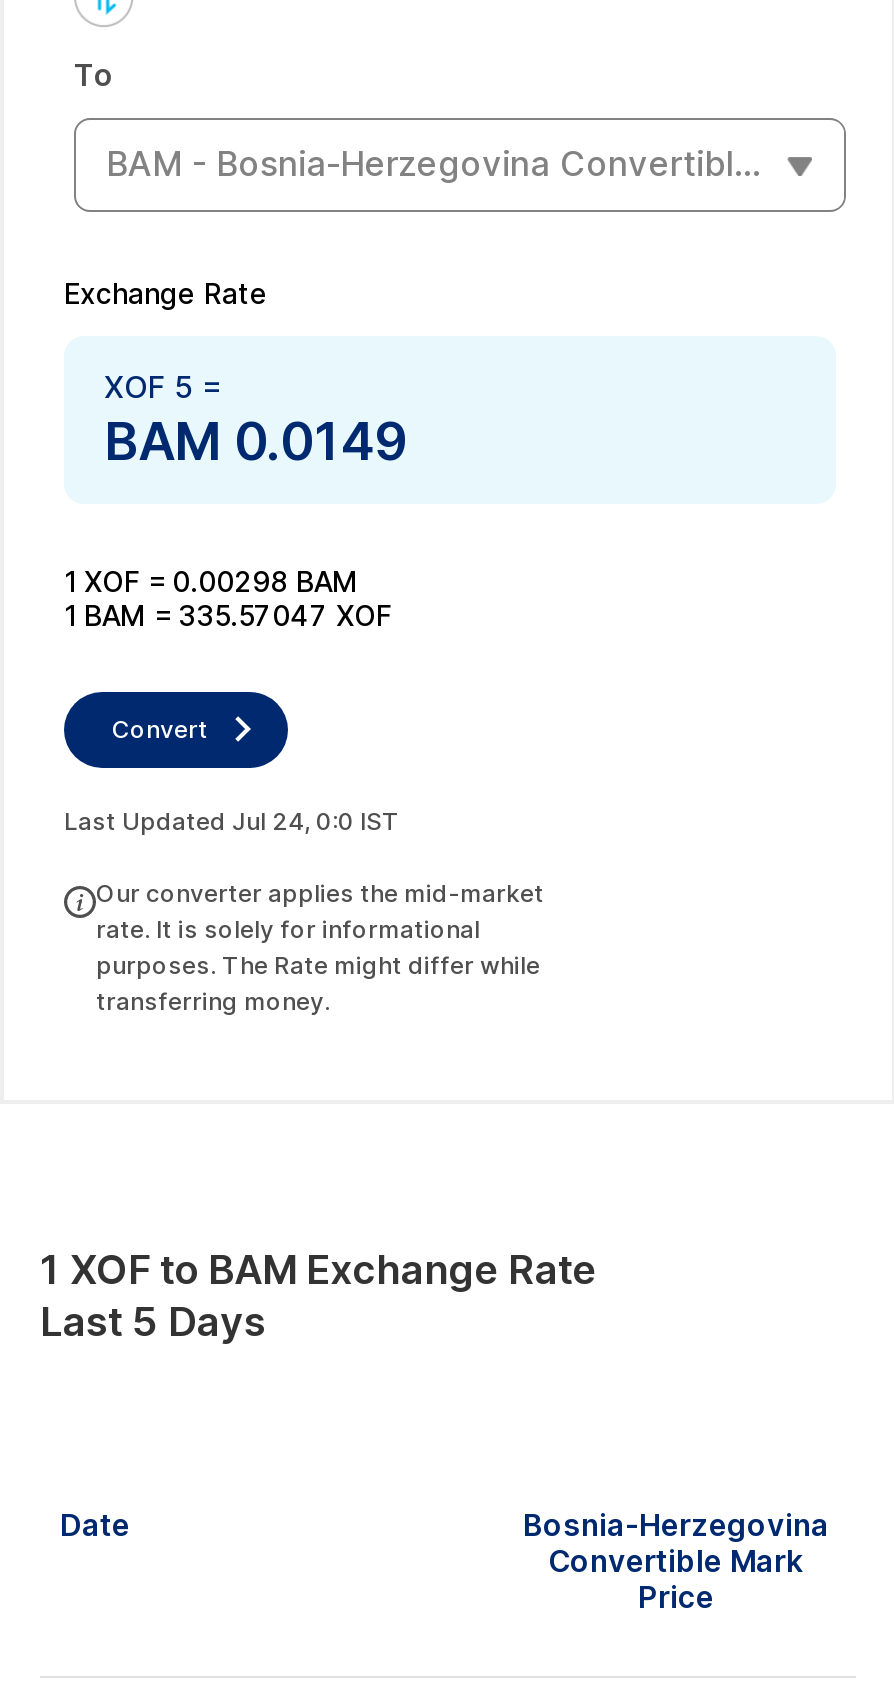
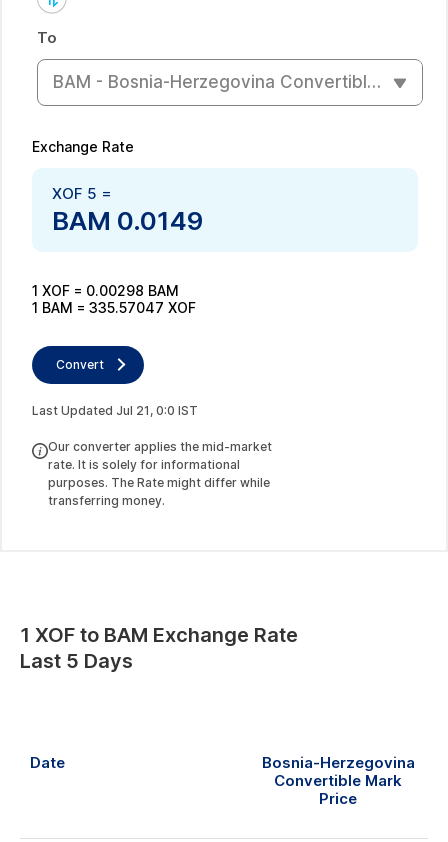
[64,805,400,835] Last Updated Jul 24, 0:0 IST -> [32,402,198,417] Last Updated Jul 21, 0:0 IST

